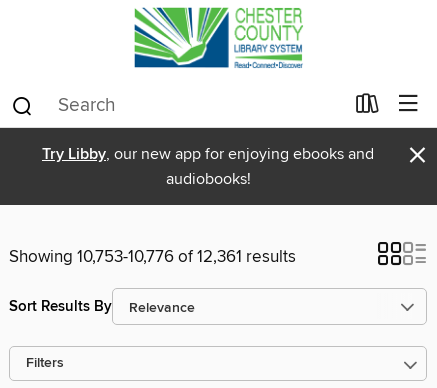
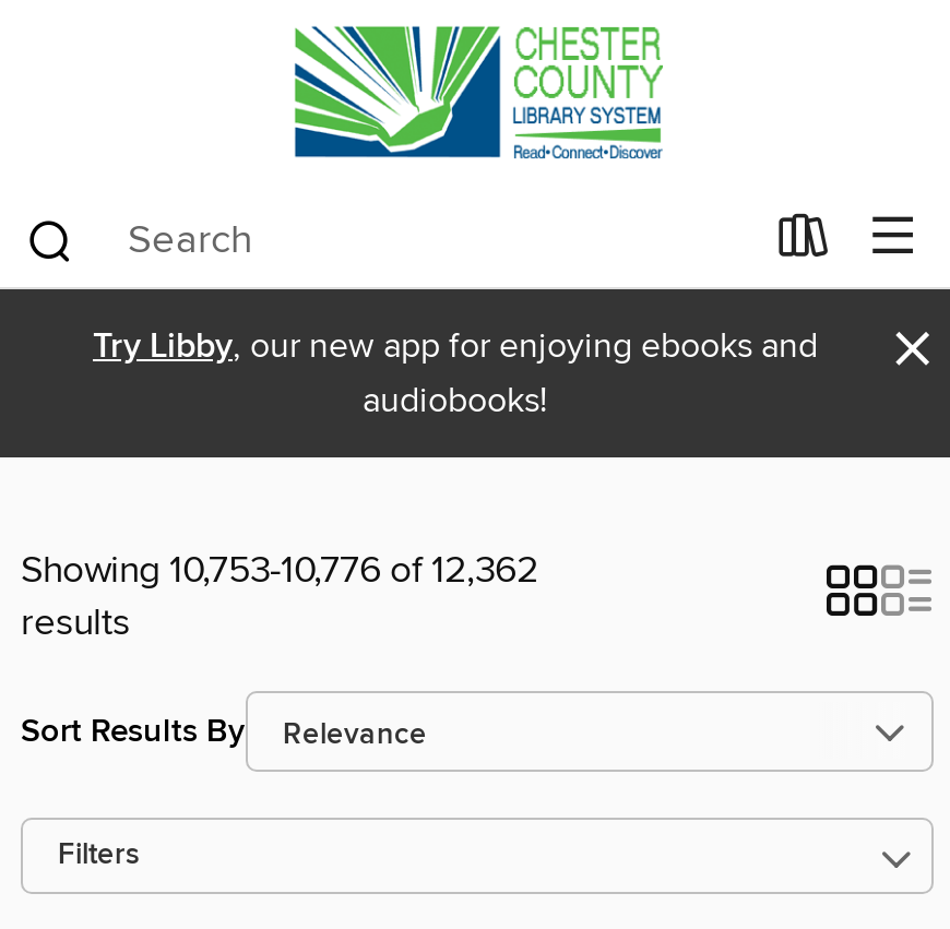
[9,246,296,268] Showing 10,753-10,776 of 12,361 results -> [21,547,538,647] Showing 10,753-10,776 of 12,362 | results

